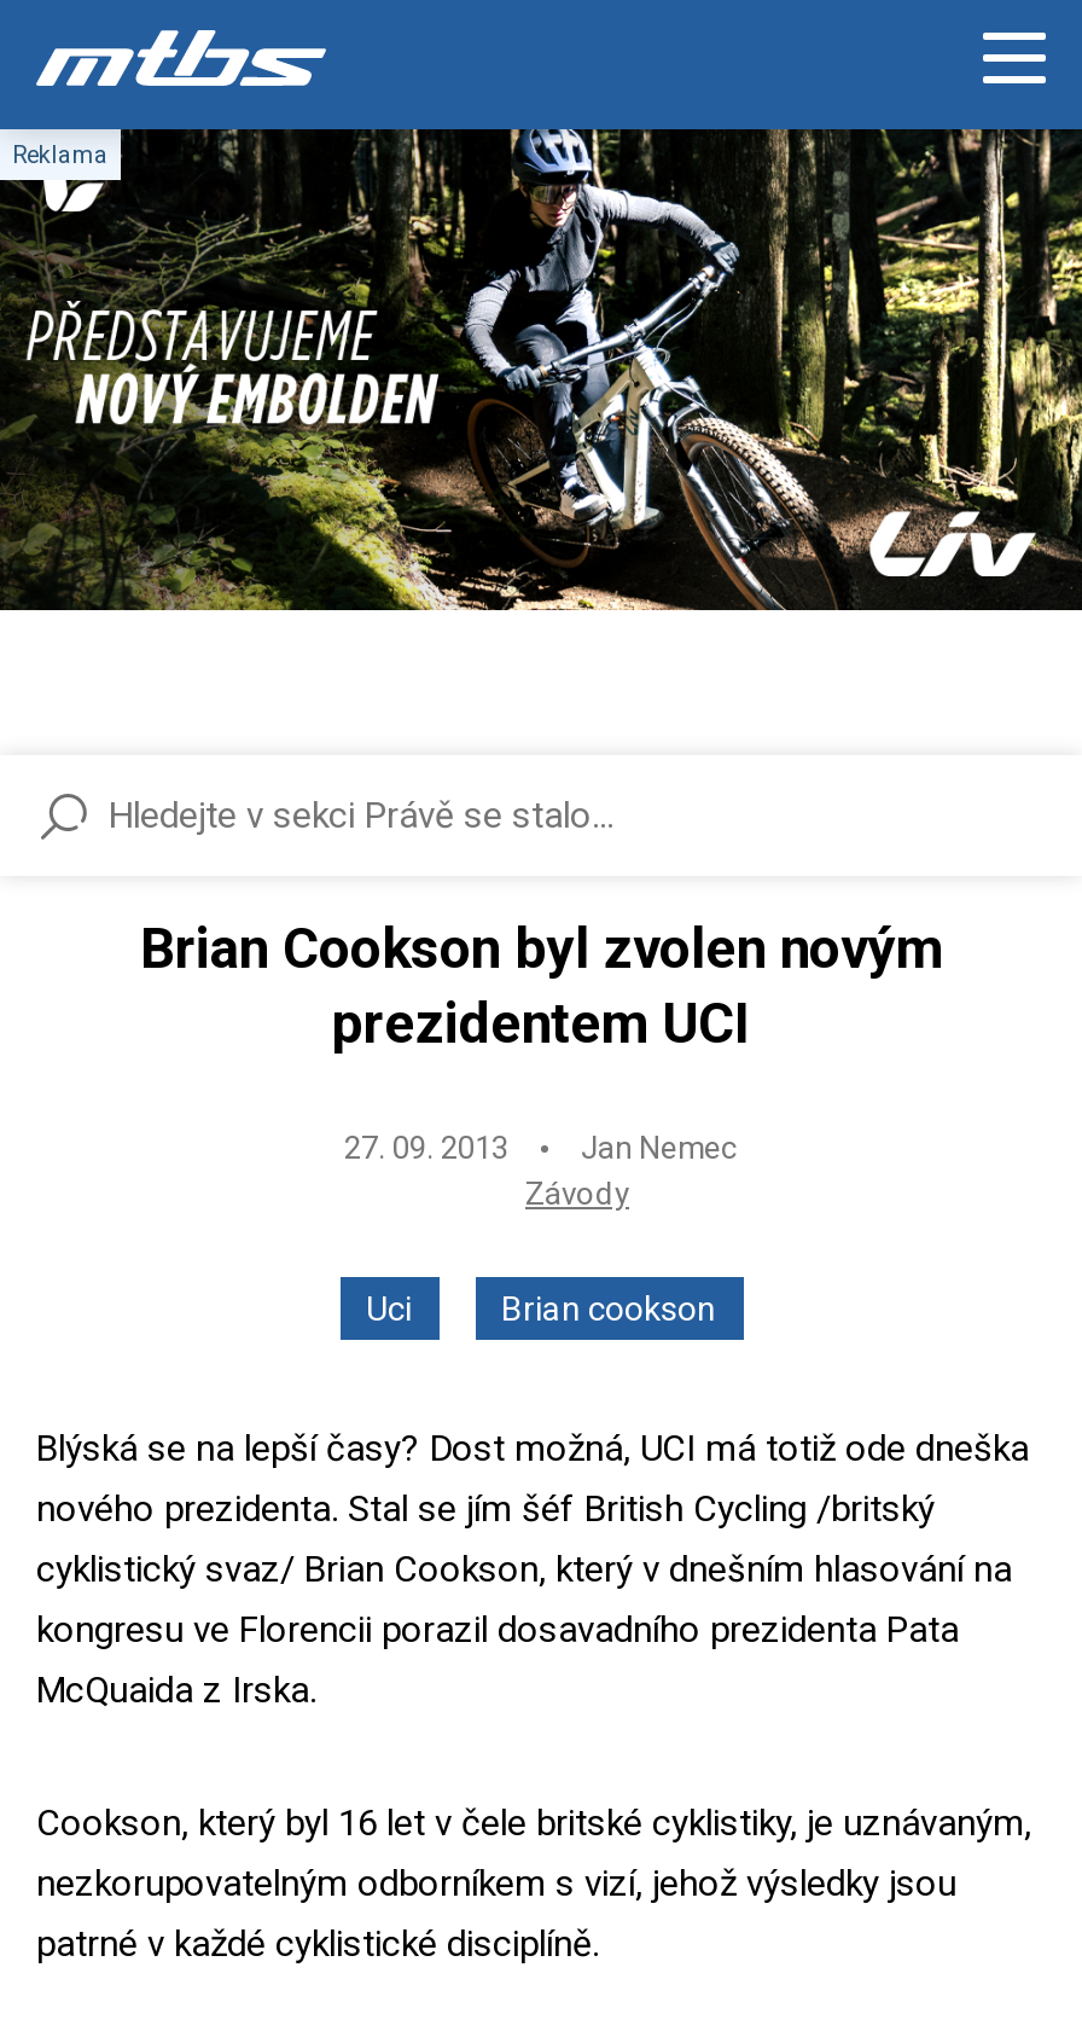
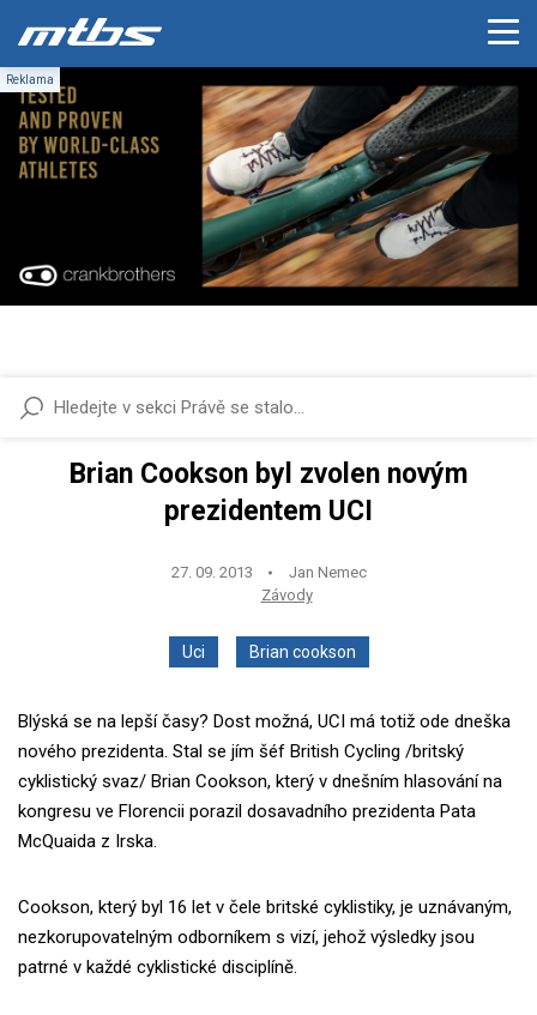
[7,127,1075,613] [image] -> [4,66,533,307] [image]

